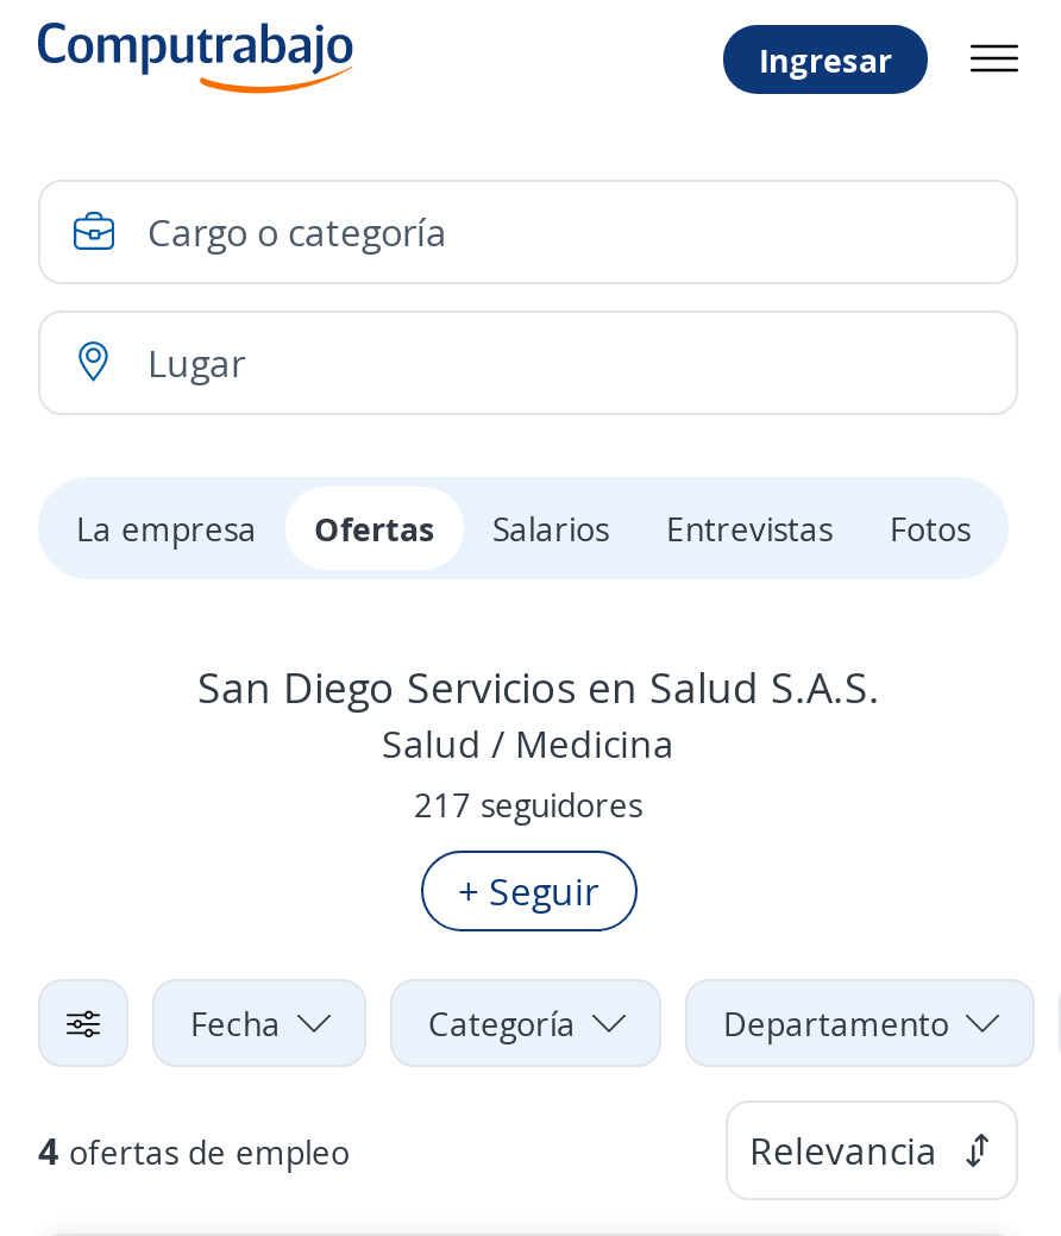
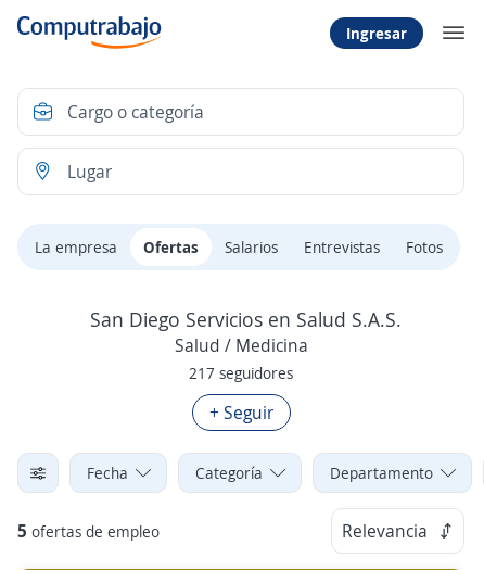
[38,1124,350,1177] 4 ofertas de empleo -> [17,519,160,543] 5 ofertas de empleo

